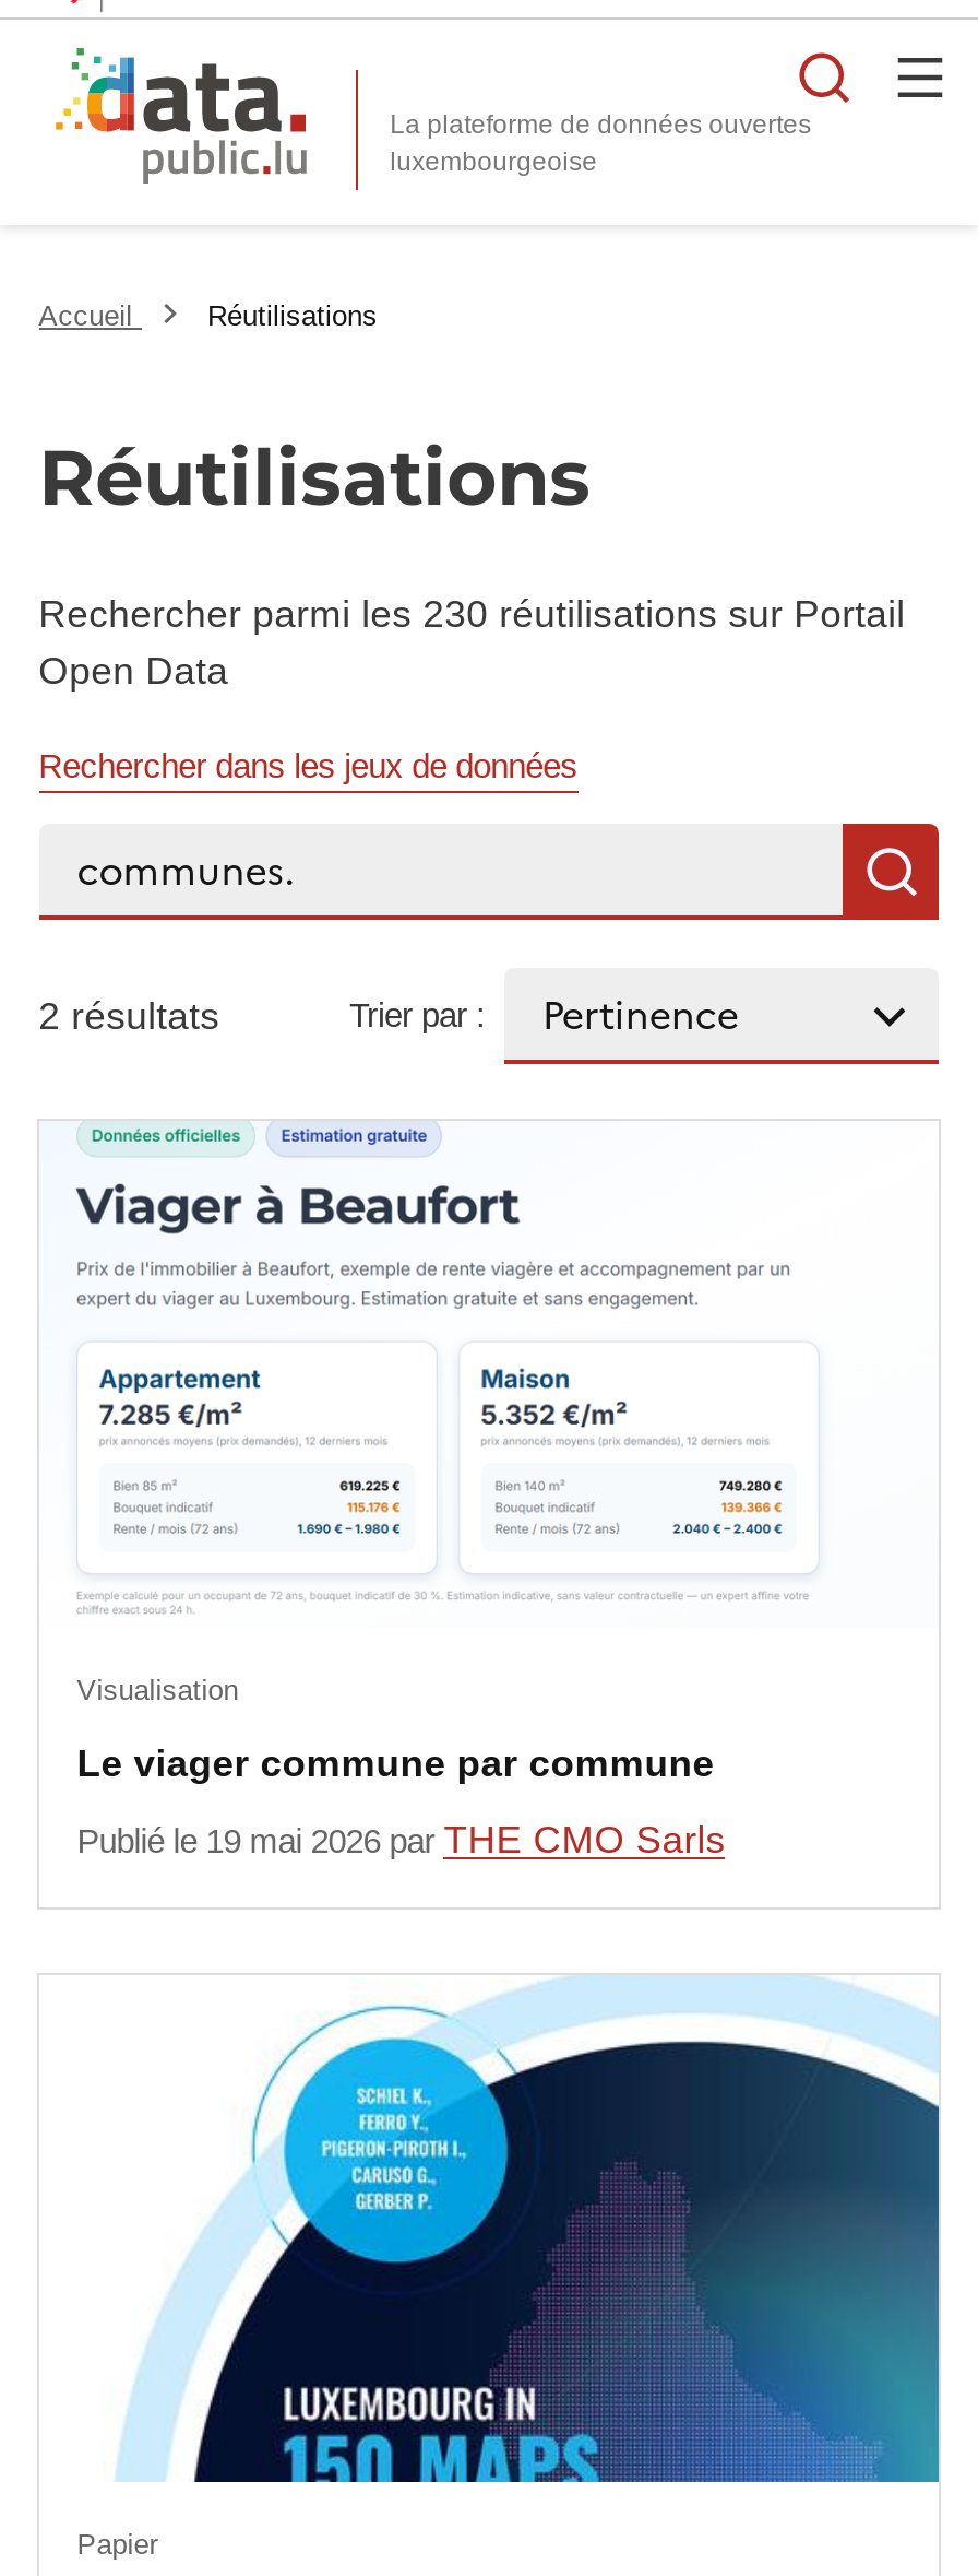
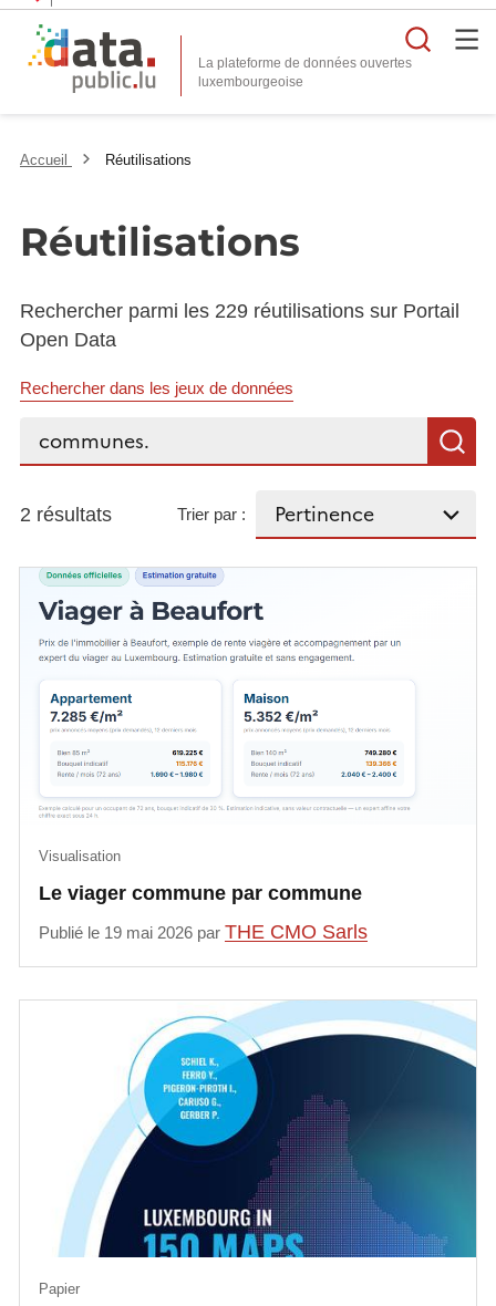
[38,593,905,636] Rechercher parmi les 230 réutilisations sur Portail -> [19,300,459,322] Rechercher parmi les 229 réutilisations sur Portail

